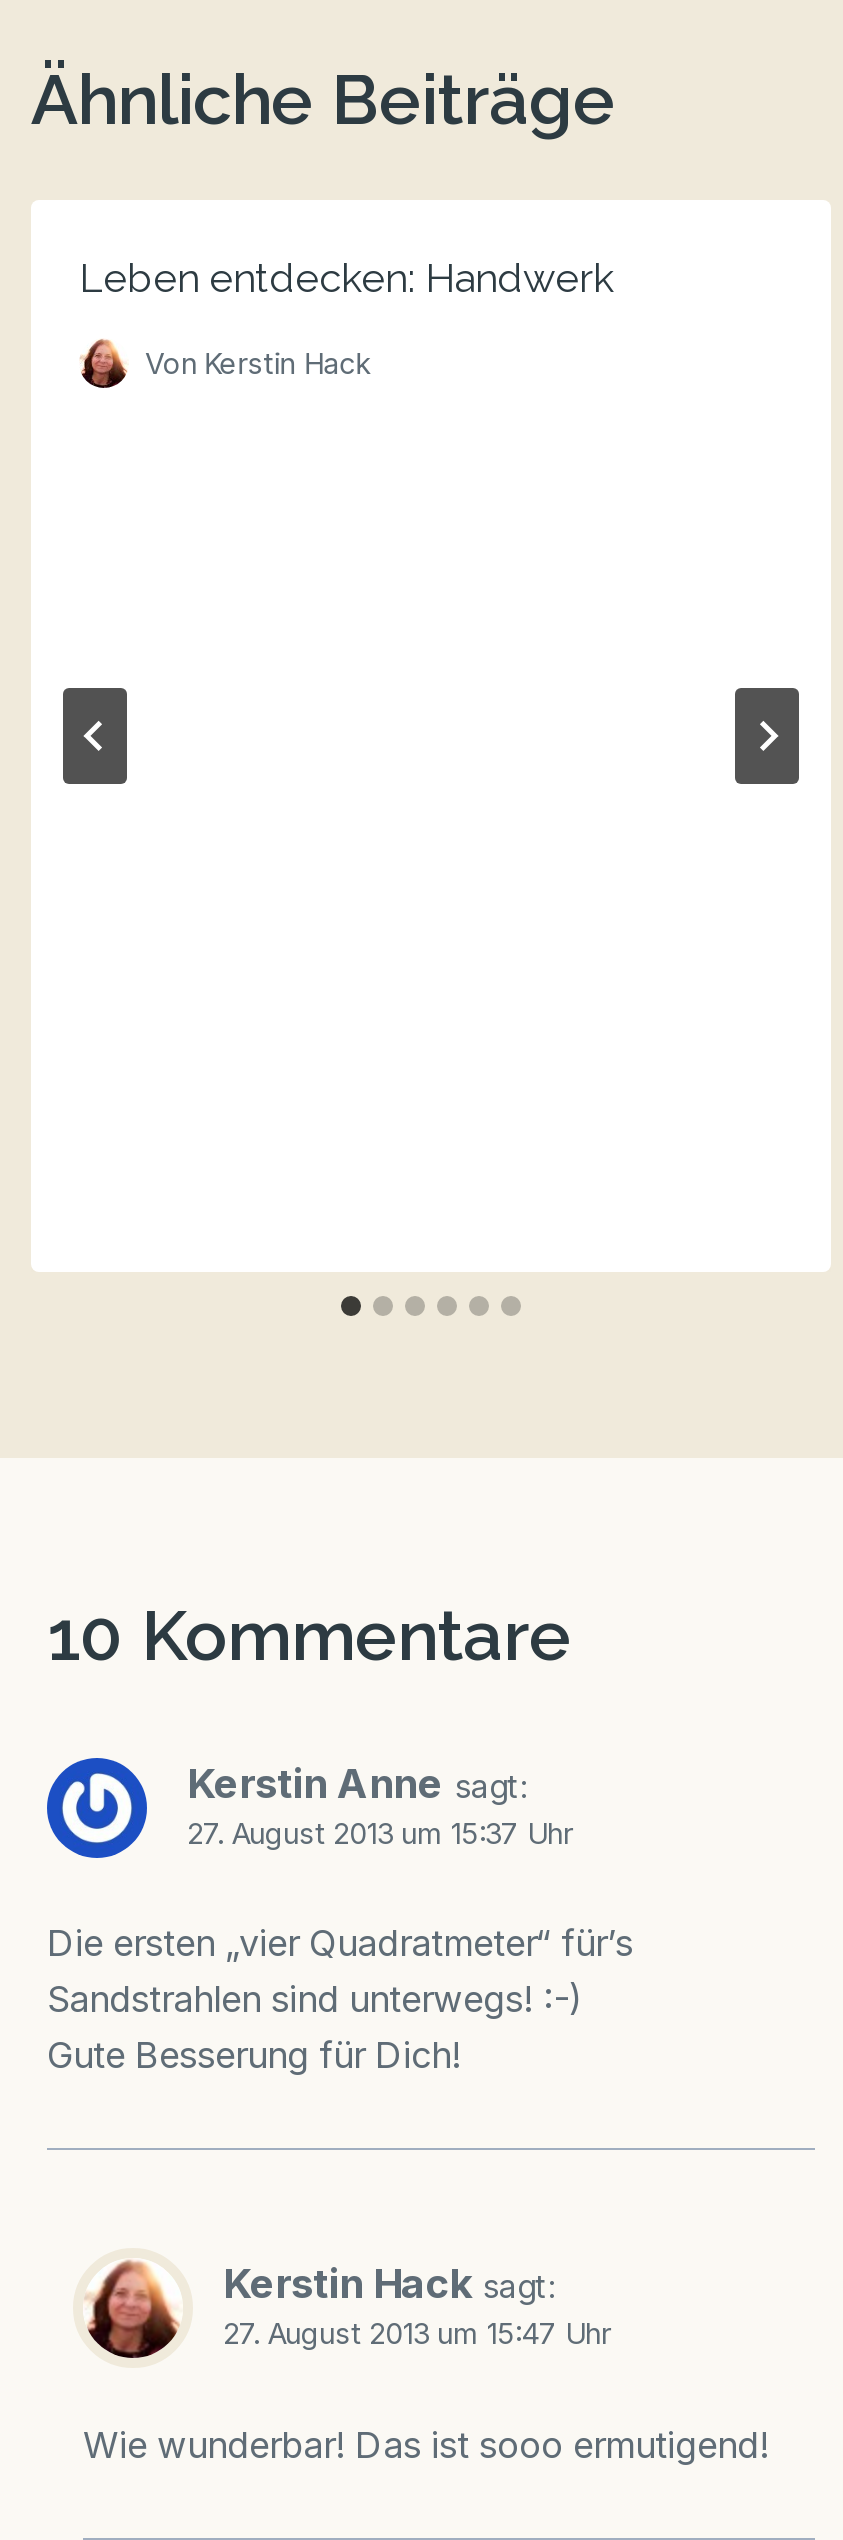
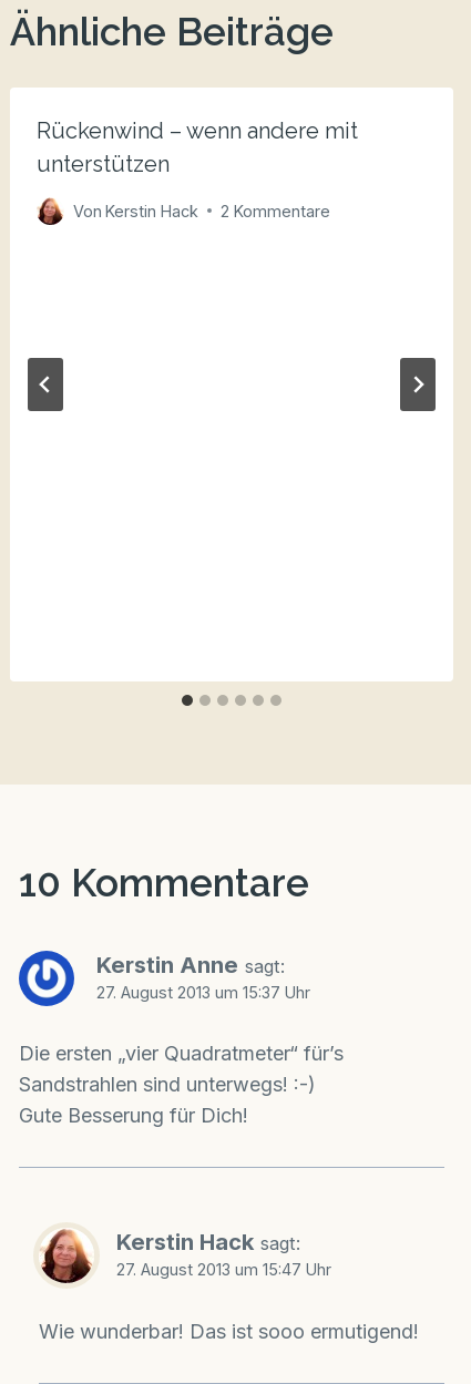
[79,255,615,303] Leben entdecken: Handwerk -> [37,118,358,178] Rückenwind – wenn andere mit | unterstützen
moved [145,345,371,379] -> [73,201,199,220]: Von Kerstin Hack
none -> [221,201,330,220] 2 Kommentare

